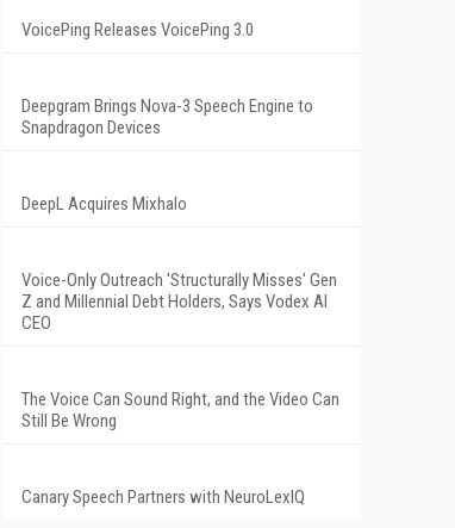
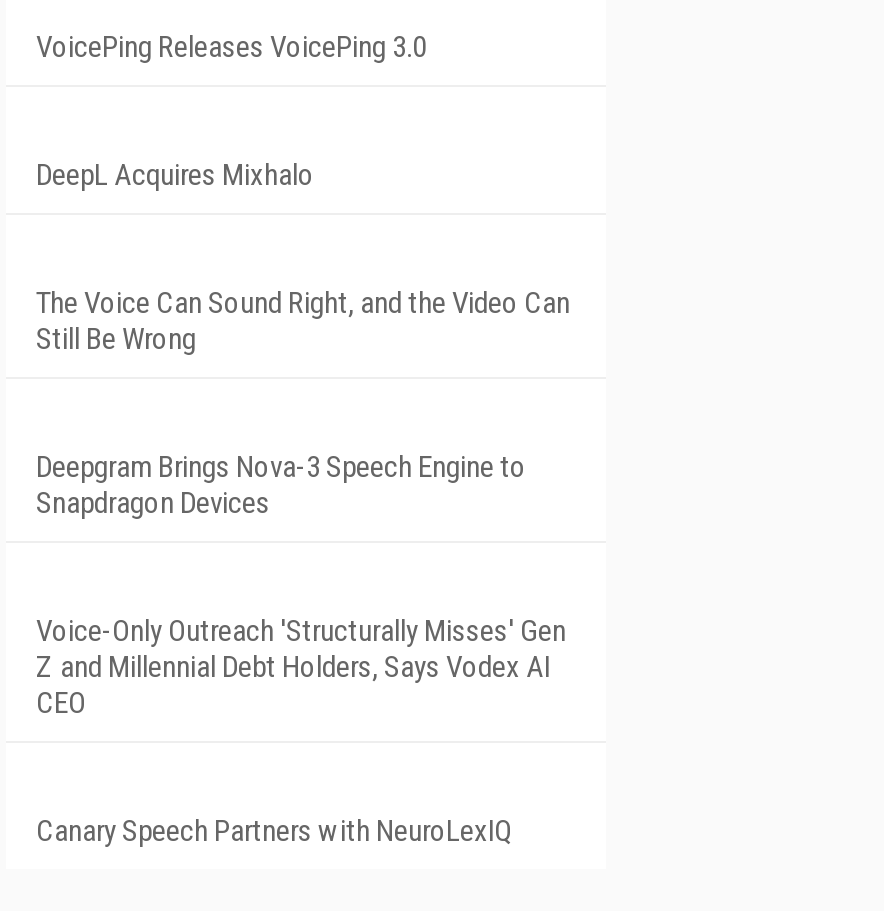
moved [21,95,313,138] -> [36,448,526,520]: Deepgram Brings Nova-3 Speech Engine to | Snapdragon Devices
moved [21,192,187,214] -> [36,156,314,192]: DeepL Acquires Mixhalo
moved [21,269,337,333] -> [36,612,566,720]: Voice-Only Outreach 'Structurally Misses' Gen | Z and Millennial Debt Holders, Says Vodex AI | CEO
moved [21,388,339,431] -> [36,284,570,356]: The Voice Can Sound Right, and the Video Can | Still Be Wrong

